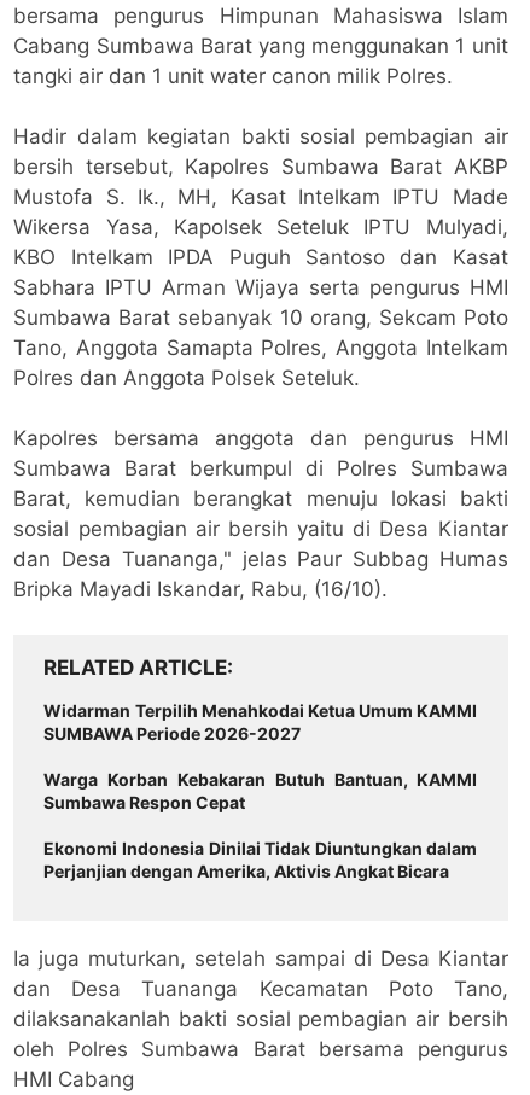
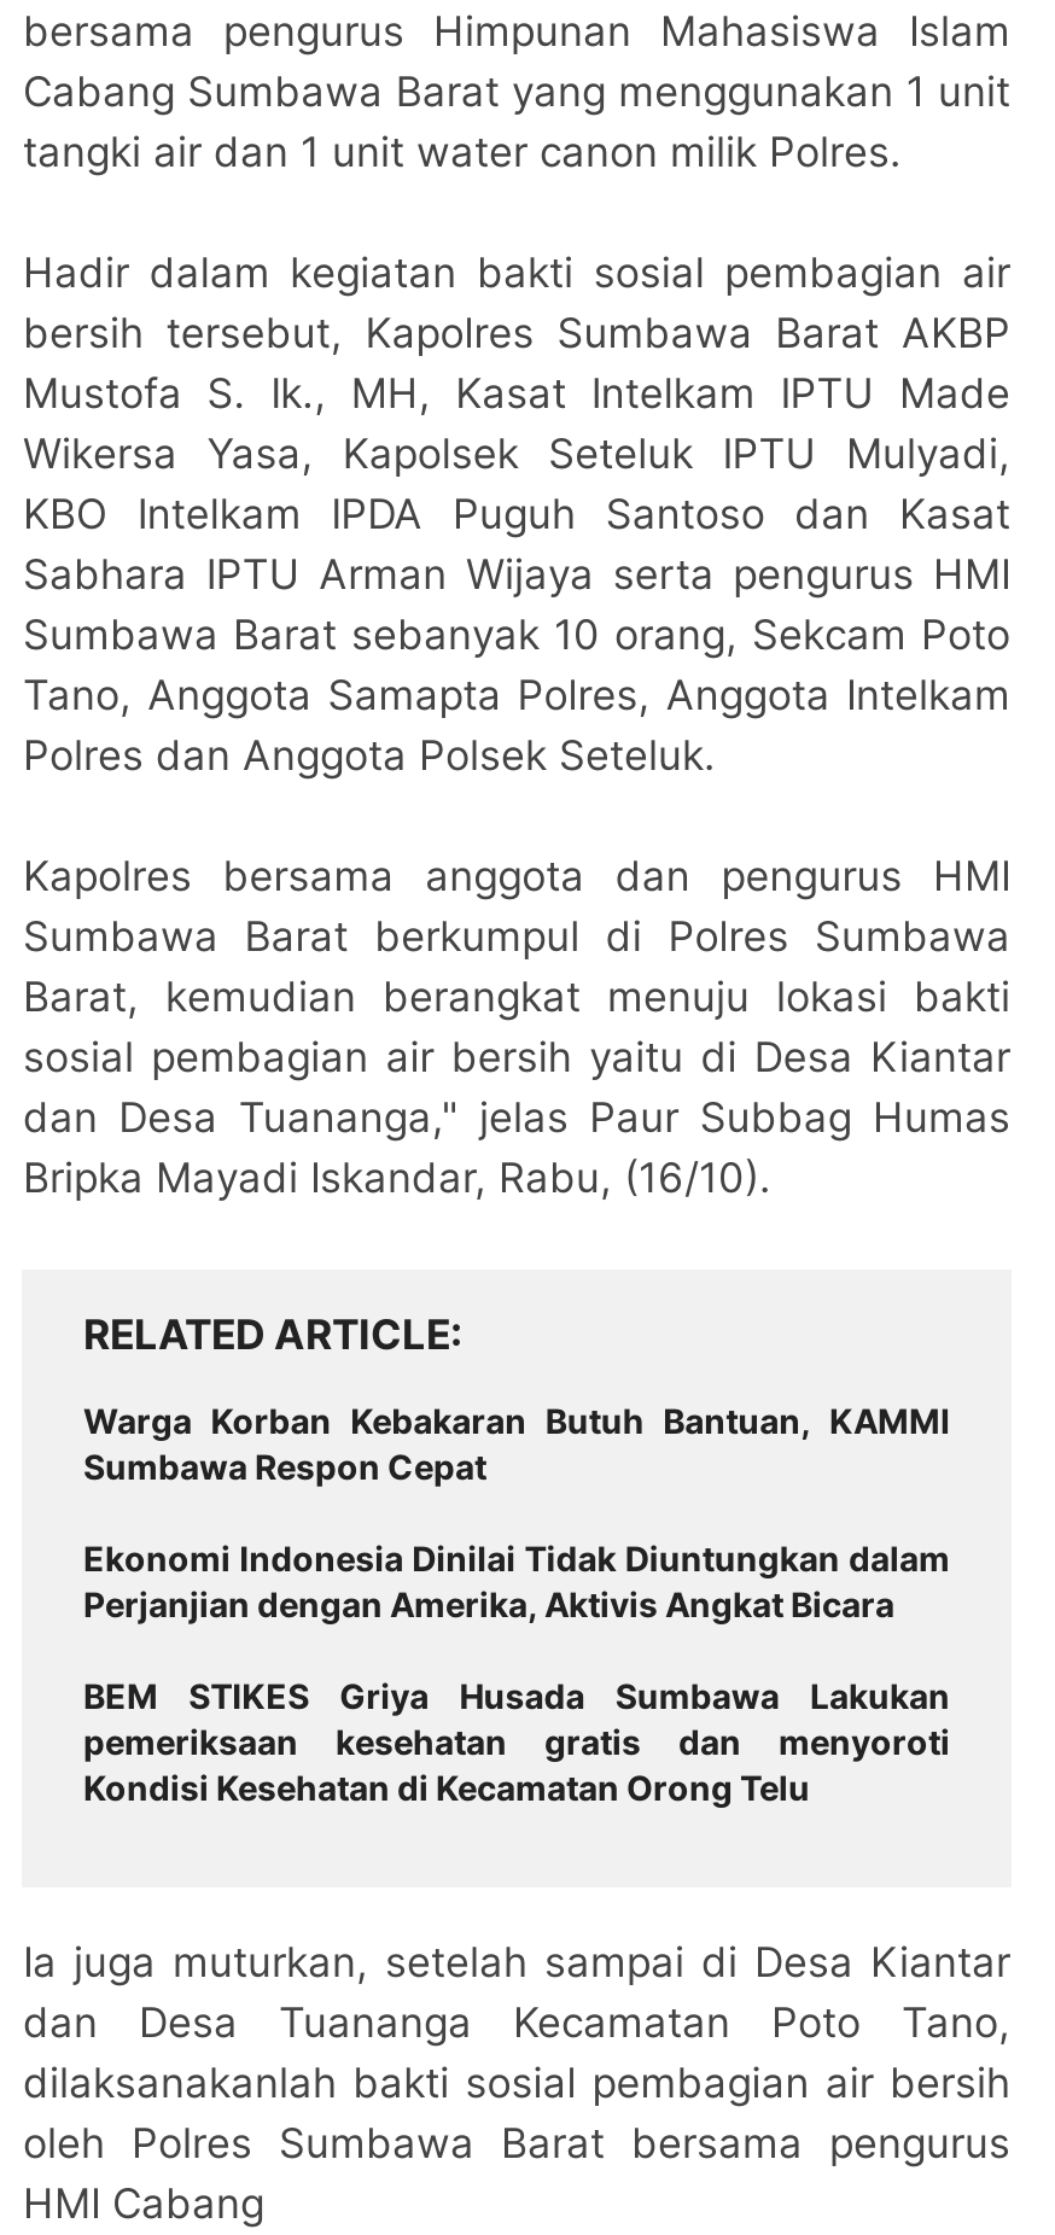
[44,700,477,744] Widarman Terpilih Menahkodai Ketua Umum KAMMI | SUMBAWA Periode 2026-2027 -> none
moved [44,769,477,881] -> [83,1400,950,1624]: Warga Korban Kebakaran Butuh Bantuan, KAMMI | Sumbawa Respon Cepat | Ekonomi Indonesia Dinilai Tidak Diuntungkan dalam | Perjanjian dengan Amerika, Aktivis Angkat Bicara
none -> [83,1675,950,1808] BEM STIKES Griya Husada Sumbawa Lakukan | pemeriksaan kesehatan gratis dan menyoroti | Kondisi Kesehatan di Kecamatan Orong Telu

